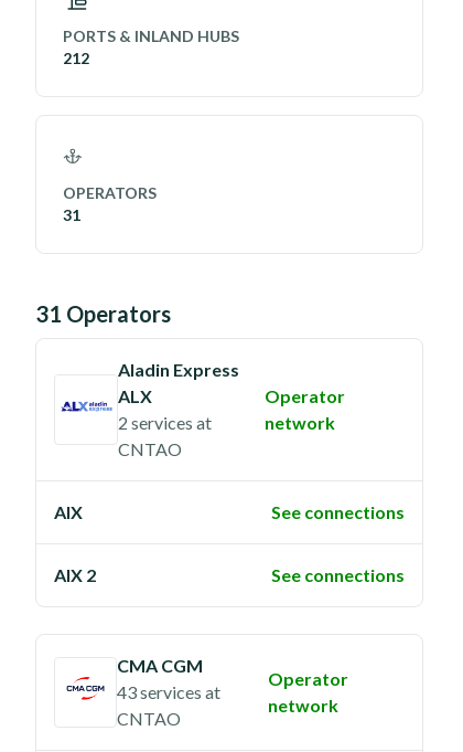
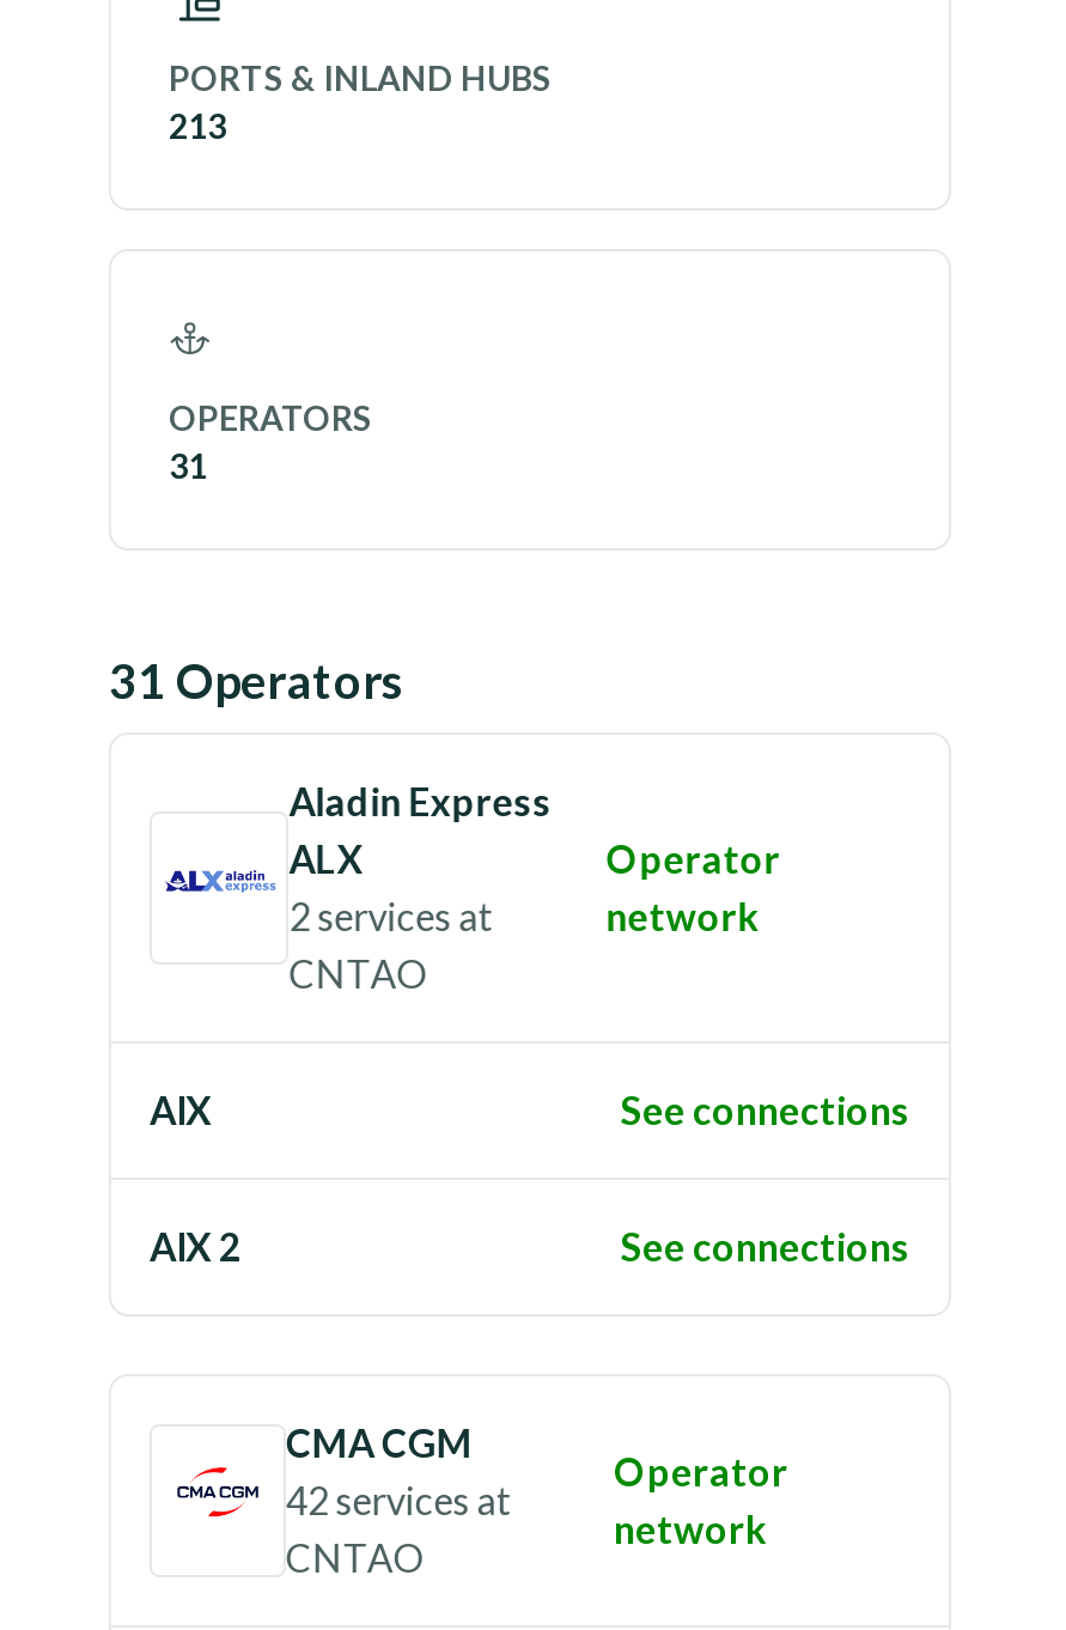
[63,49,89,67] 212 -> [169,105,226,146] 213
[117,681,220,702] 43 services at -> [286,1477,511,1522] 42 services at

